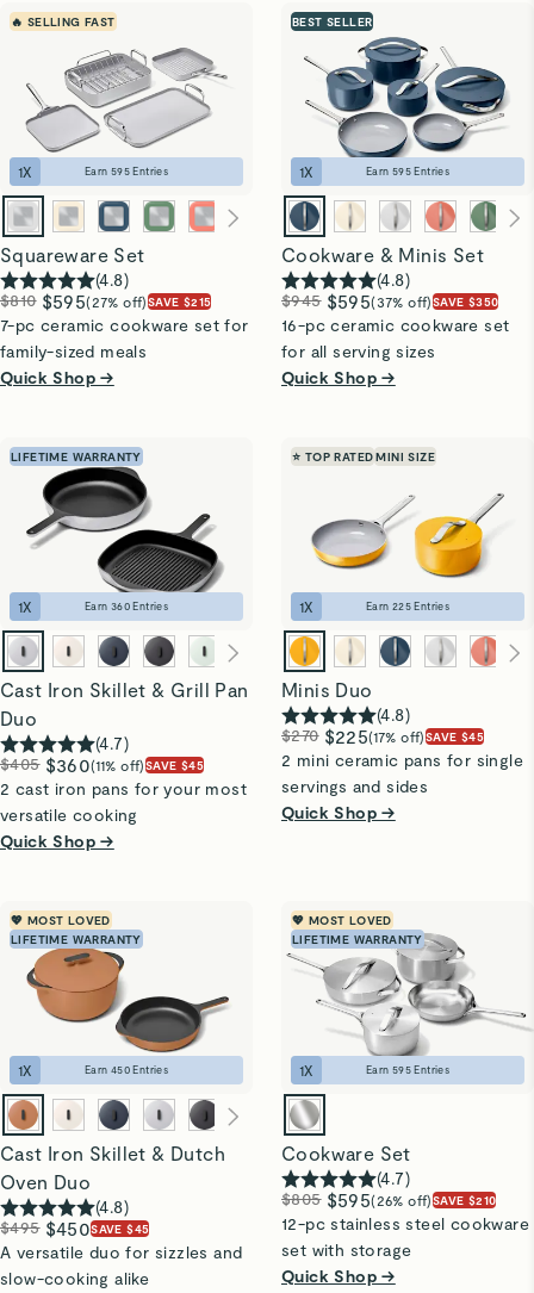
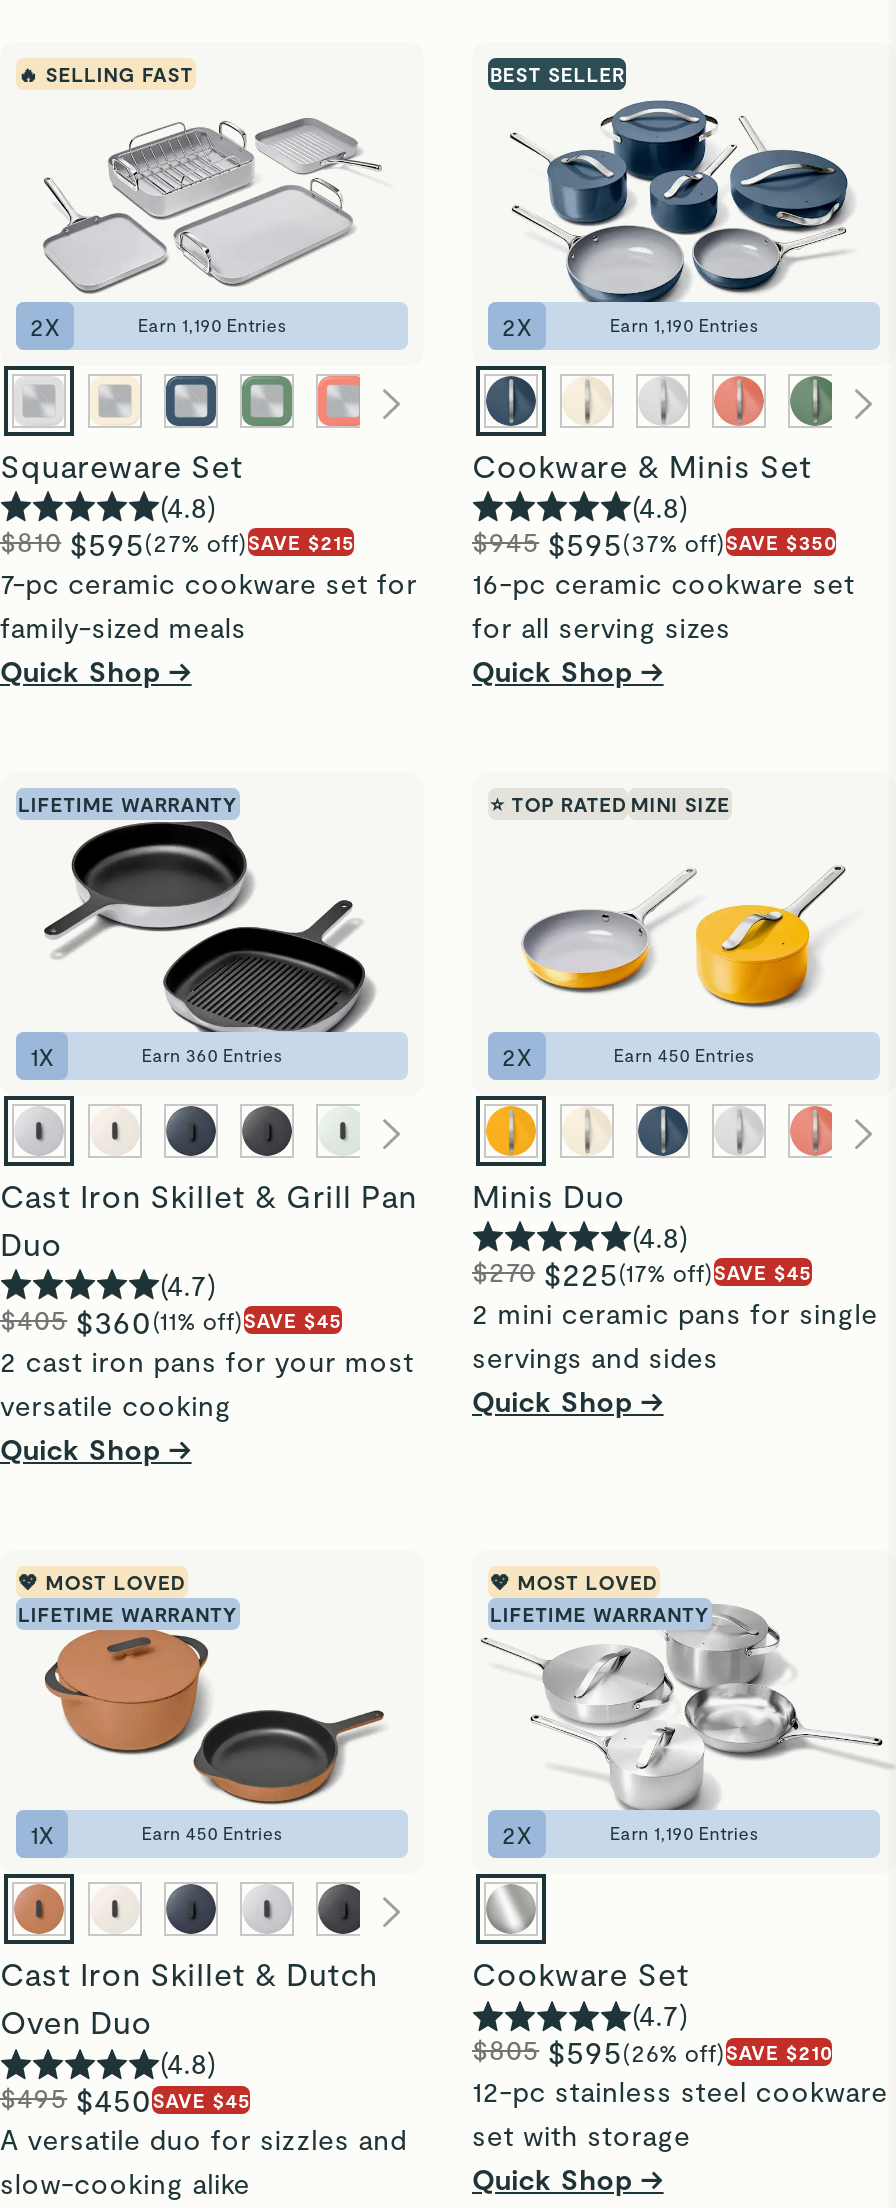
[18,164,32,180] 1X -> [30,312,60,340] 2X
[84,165,168,178] Earn 595 Entries -> [138,314,286,336] Earn 1,190 Entries
[299,164,313,180] 1X -> [502,312,532,340] 2X
[366,165,450,178] Earn 595 Entries -> [610,314,758,336] Earn 1,190 Entries
[299,598,313,615] 1X -> [502,1042,532,1070] 2X
[366,600,450,613] Earn 225 Entries -> [614,1044,754,1066] Earn 450 Entries
[299,1062,313,1079] 1X -> [502,1820,532,1848] 2X
[366,1063,450,1076] Earn 595 Entries -> [610,1822,758,1844] Earn 1,190 Entries

